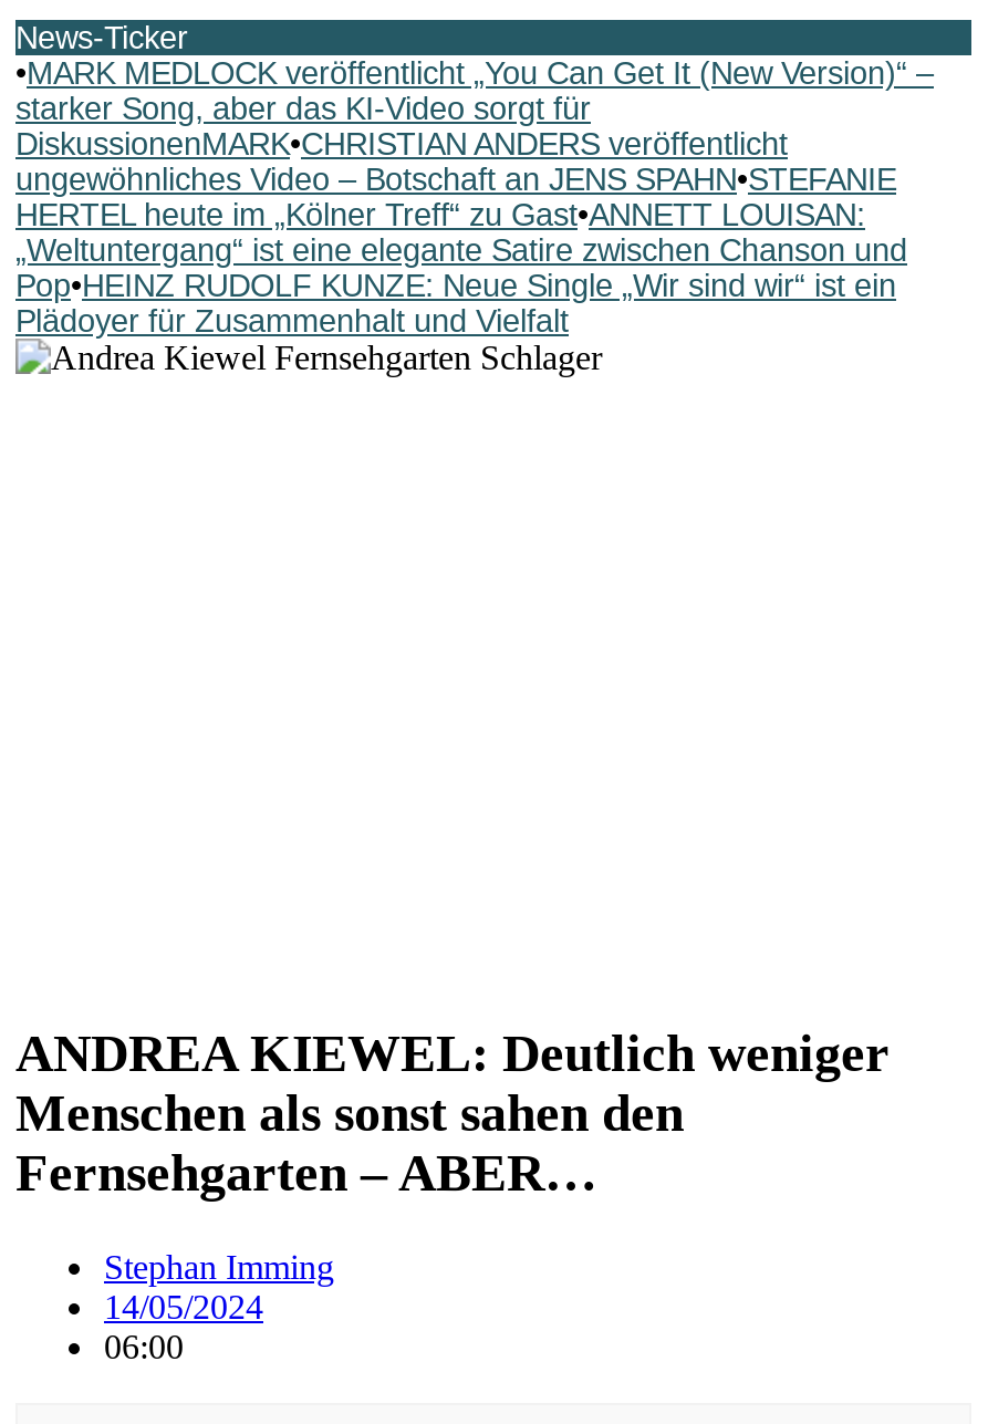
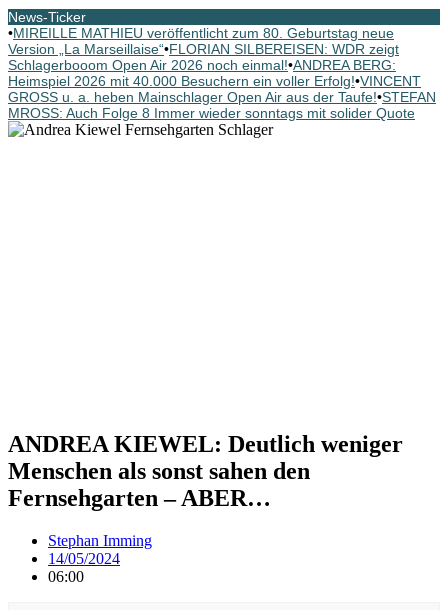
[15,55,934,339] •MARK MEDLOCK veröffentlicht „You Can Get It (New Version)“ – | starker Song, aber das KI-Video sorgt für | DiskussionenMARK•CHRISTIAN ANDERS veröffentlicht | ungewöhnliches Video – Botschaft an JENS SPAHN•STEFANIE | HERTEL heute im „Kölner Treff“ zu Gast•ANNETT LOUISAN: | „Weltuntergang“ ist eine elegante Satire zwischen Chanson und | Pop•HEINZ RUDOLF KUNZE: Neue Single „Wir sind wir“ ist ein | Plädoyer für Zusammenhalt und Vielfalt -> [8,25,436,121] •MIREILLE MATHIEU veröffentlicht zum 80. Geburtstag neue | Version „La Marseillaise“•FLORIAN SILBEREISEN: WDR zeigt | Schlagerbooom Open Air 2026 noch einmal!•ANDREA BERG: | Heimspiel 2026 mit 40.000 Besuchern ein voller Erfolg!•VINCENT | GROSS u. a. heben Mainschlager Open Air aus der Taufe!•STEFAN | MROSS: Auch Folge 8 Immer wieder sonntags mit solider Quote

